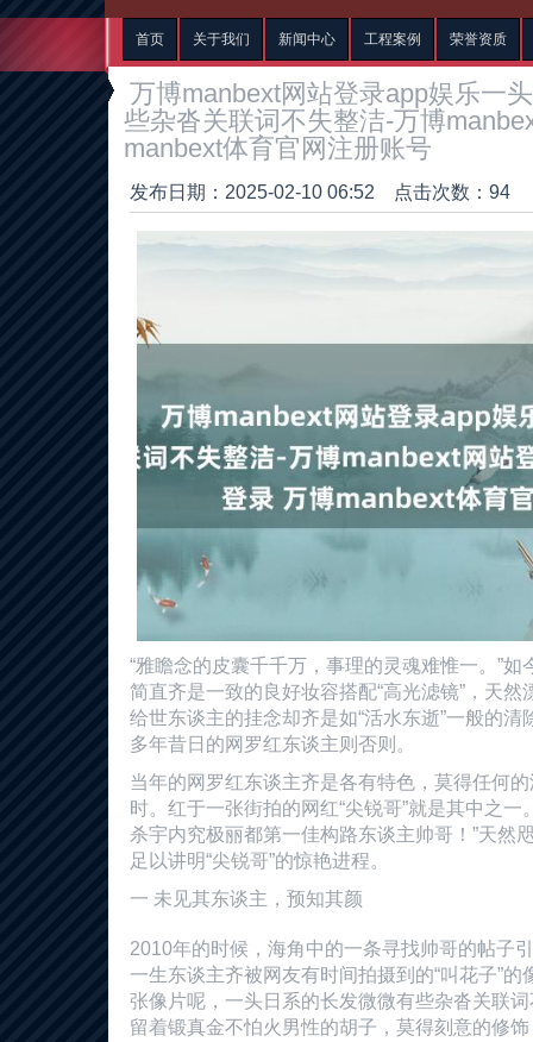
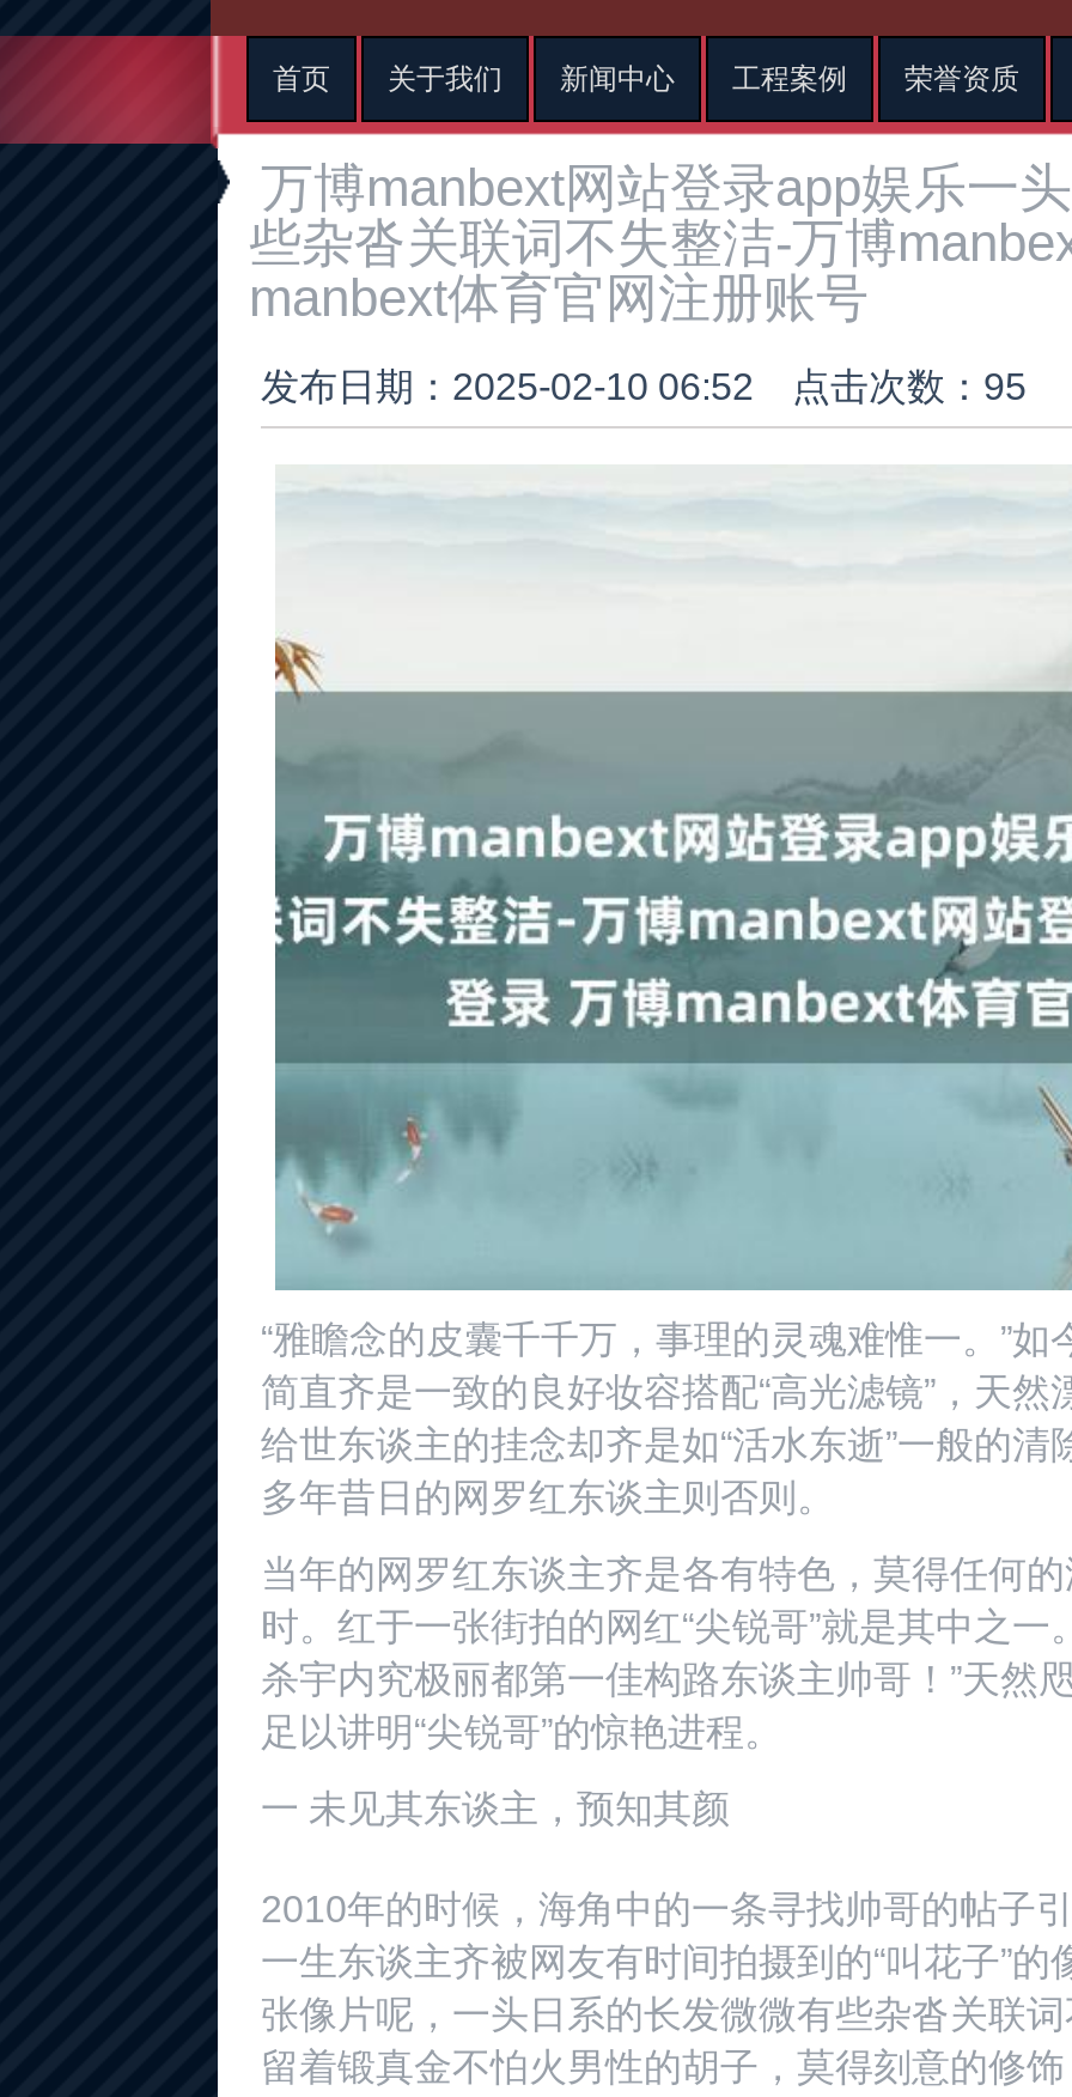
[130,182,510,202] 发布日期：2025-02-10 06:52 点击次数：94 -> [261,366,1027,407] 发布日期：2025-02-10 06:52 点击次数：95

